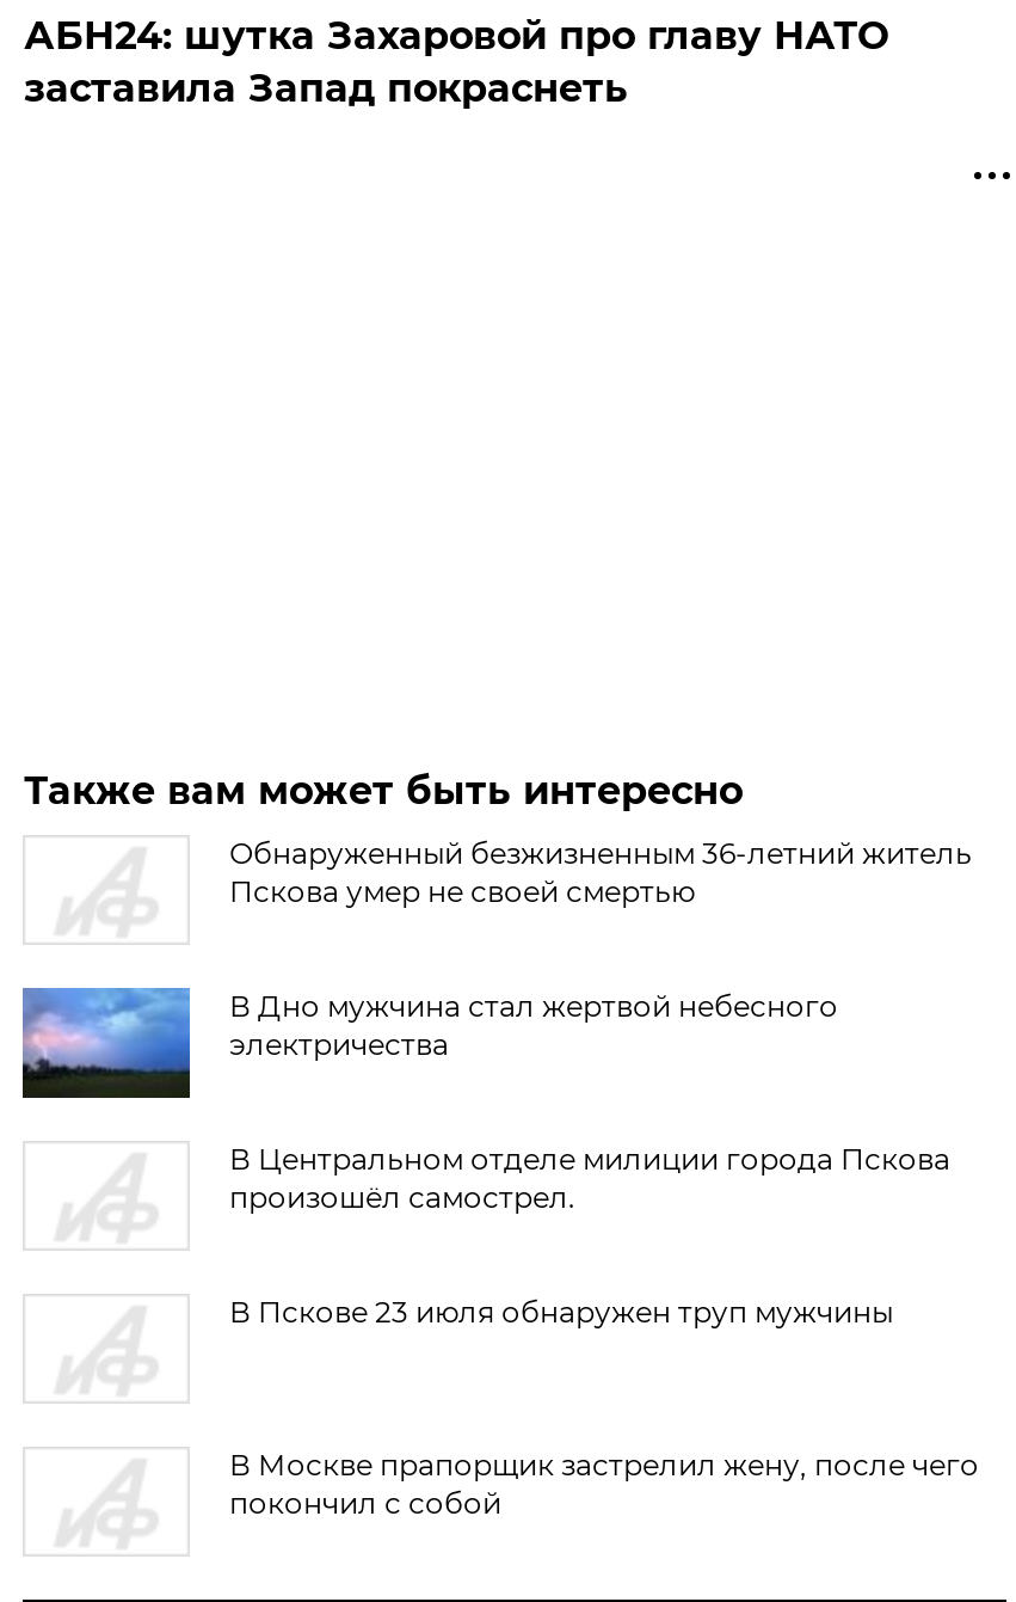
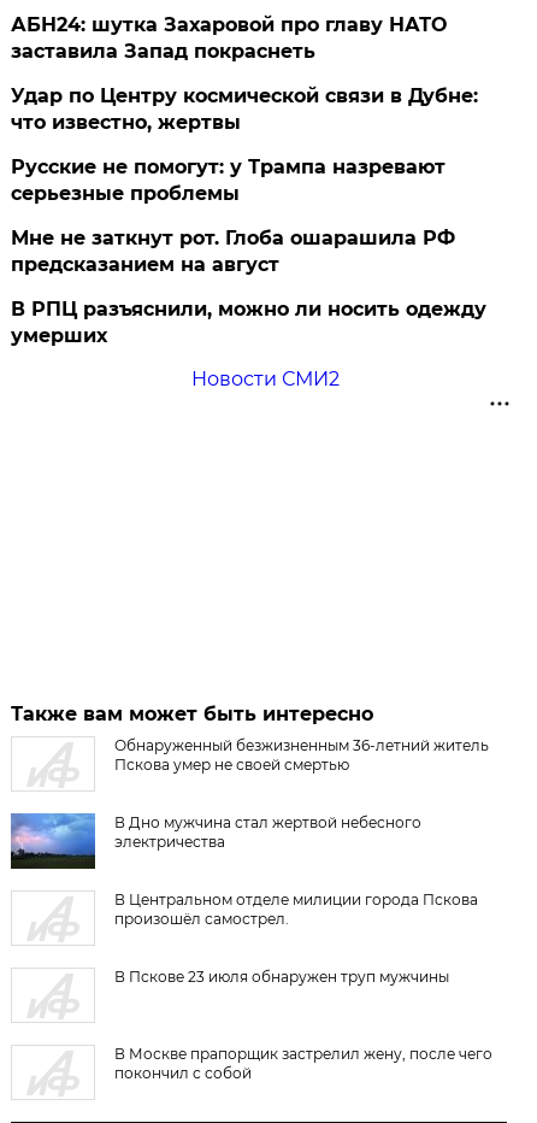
none -> [11,84,487,390] Удар по Центру космической связи в Дубне: | что известно, жертвы | Русские не помогут: у Трампа назревают | серьезные проблемы | Мне не заткнут рот. Глоба ошарашила РФ | предсказанием на август | В РПЦ разъяснили, можно ли носить одежду | умерших | Новости СМИ2

